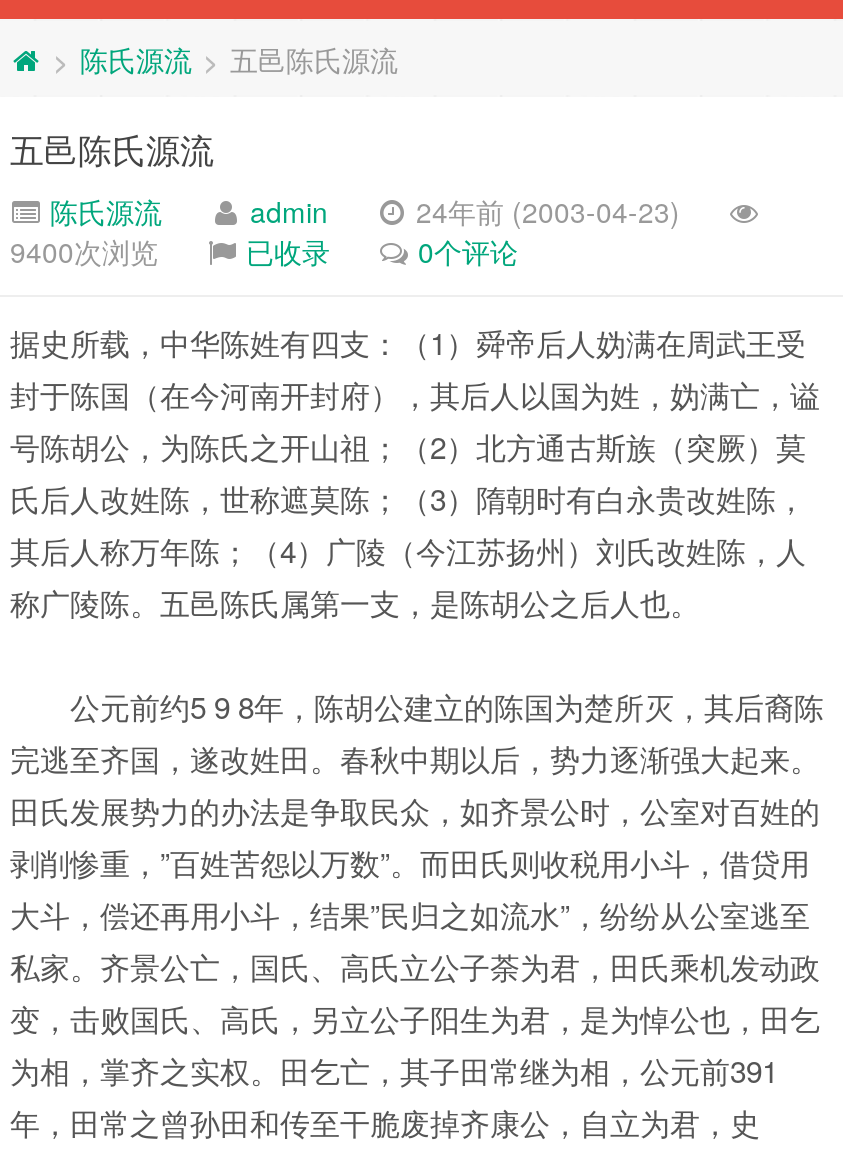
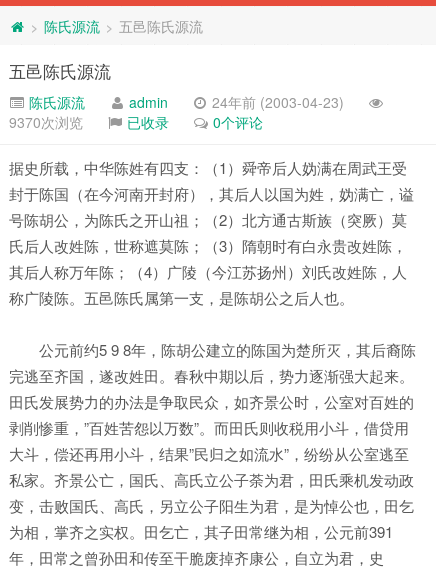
[10,232,158,272] 9400次浏览 -> [9,112,83,132] 9370次浏览

